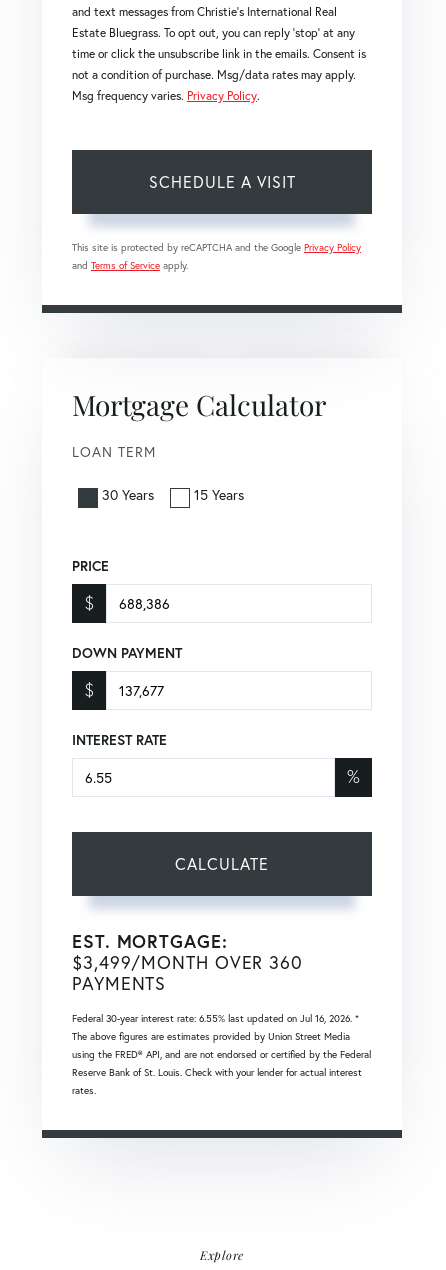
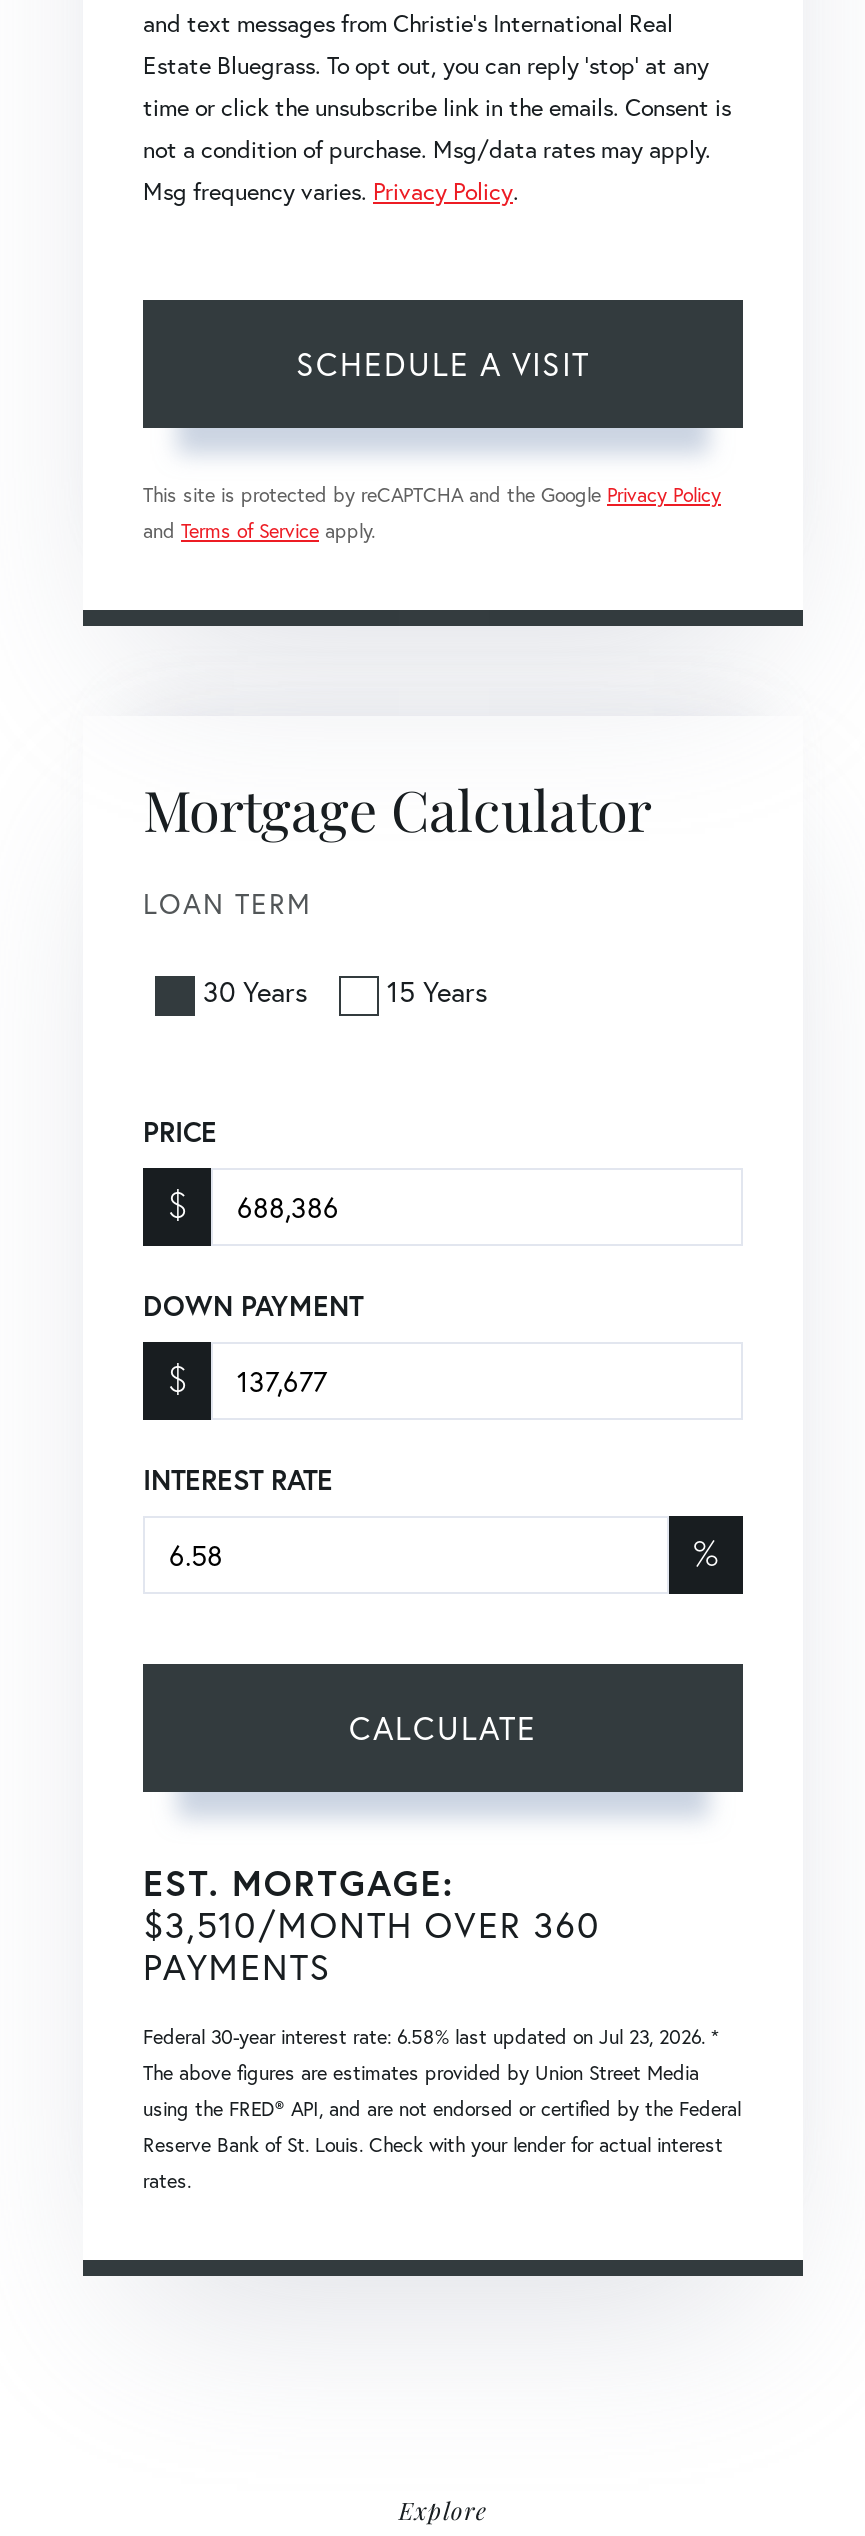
[72,951,303,974] $3,499/MONTH OVER 360 -> [143,1901,601,1949] $3,510/MONTH OVER 360
[72,1012,359,1025] Federal 30-year interest rate: 6.55% last updated on Jul 16, 2026. * -> [143,2025,719,2051] Federal 30-year interest rate: 6.58% last updated on Jul 23, 2026. *

